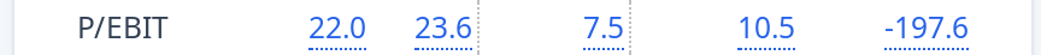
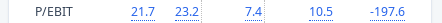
[308,7,366,48] 22.0 -> [131,3,155,20] 21.7
[414,7,472,48] 23.6 -> [175,3,199,20] 23.2
[583,7,624,48] 7.5 -> [245,3,262,20] 7.4

